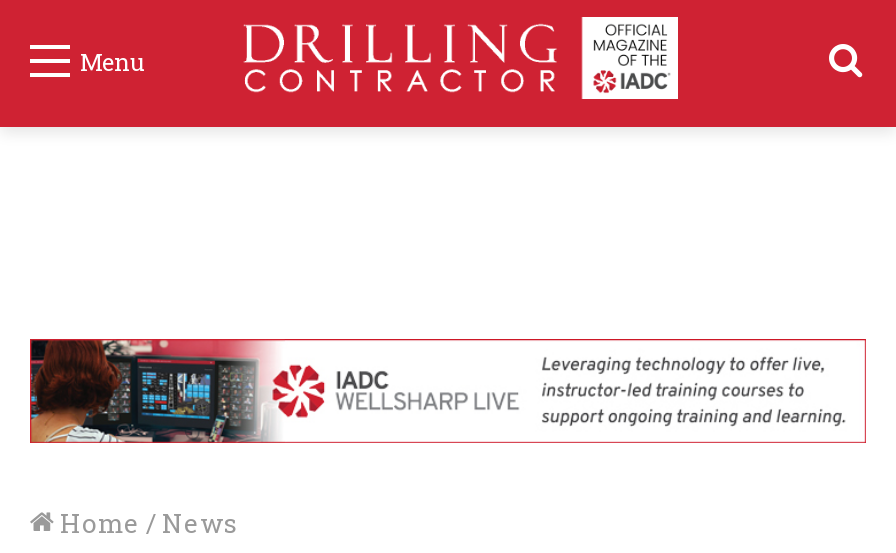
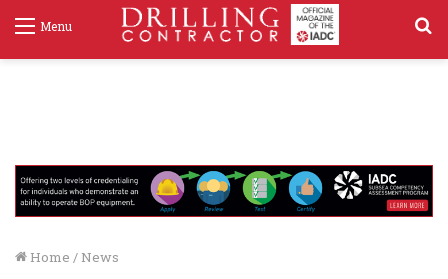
[30,337,864,445] [image] -> [15,165,433,217] [image]

